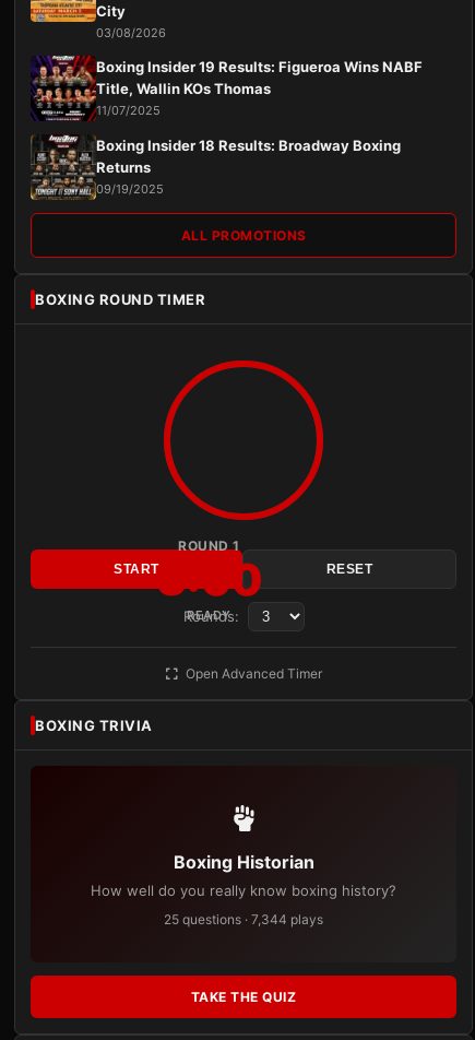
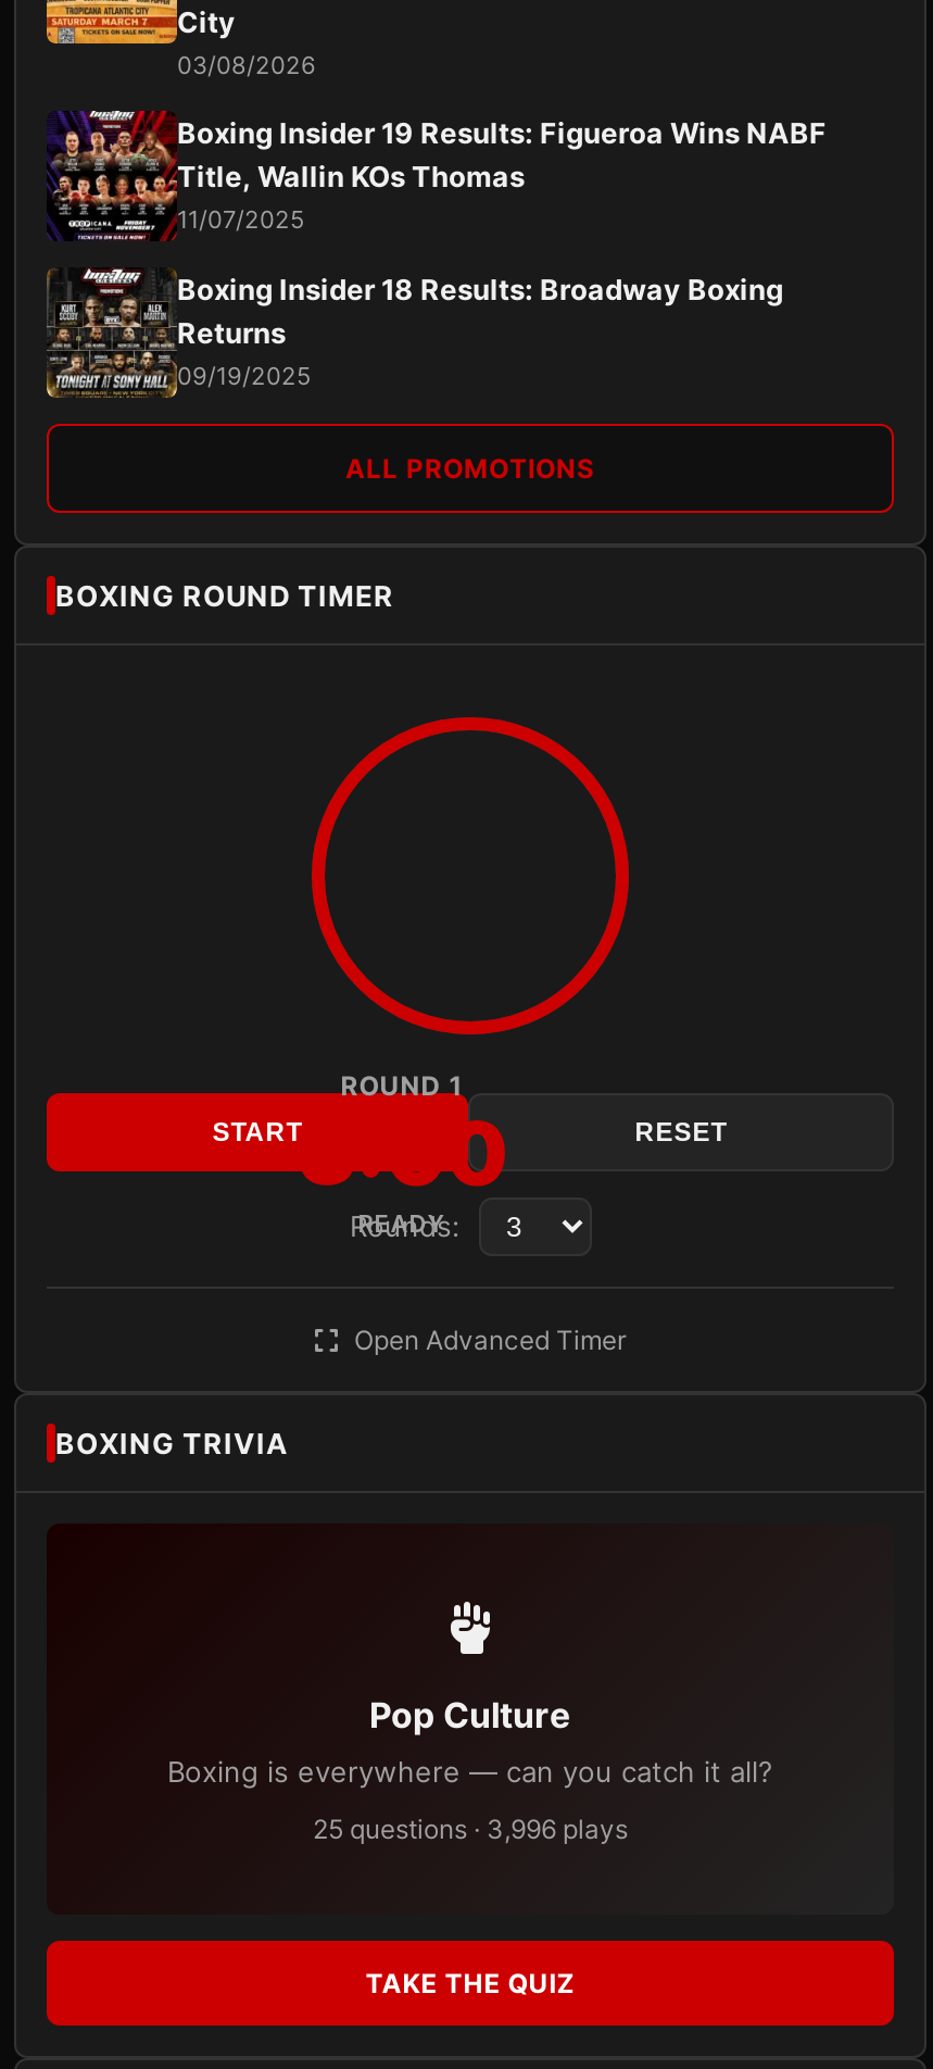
[91,851,396,899] Boxing Historian | How well do you really know boxing history? -> [167,1693,773,1789] Pop Culture | Boxing is everywhere — can you catch it all?
[164,911,323,927] 25 questions · 7,344 plays -> [313,1813,628,1845] 25 questions · 3,996 plays

